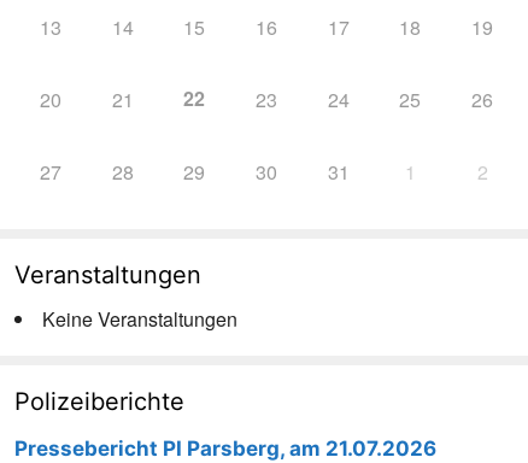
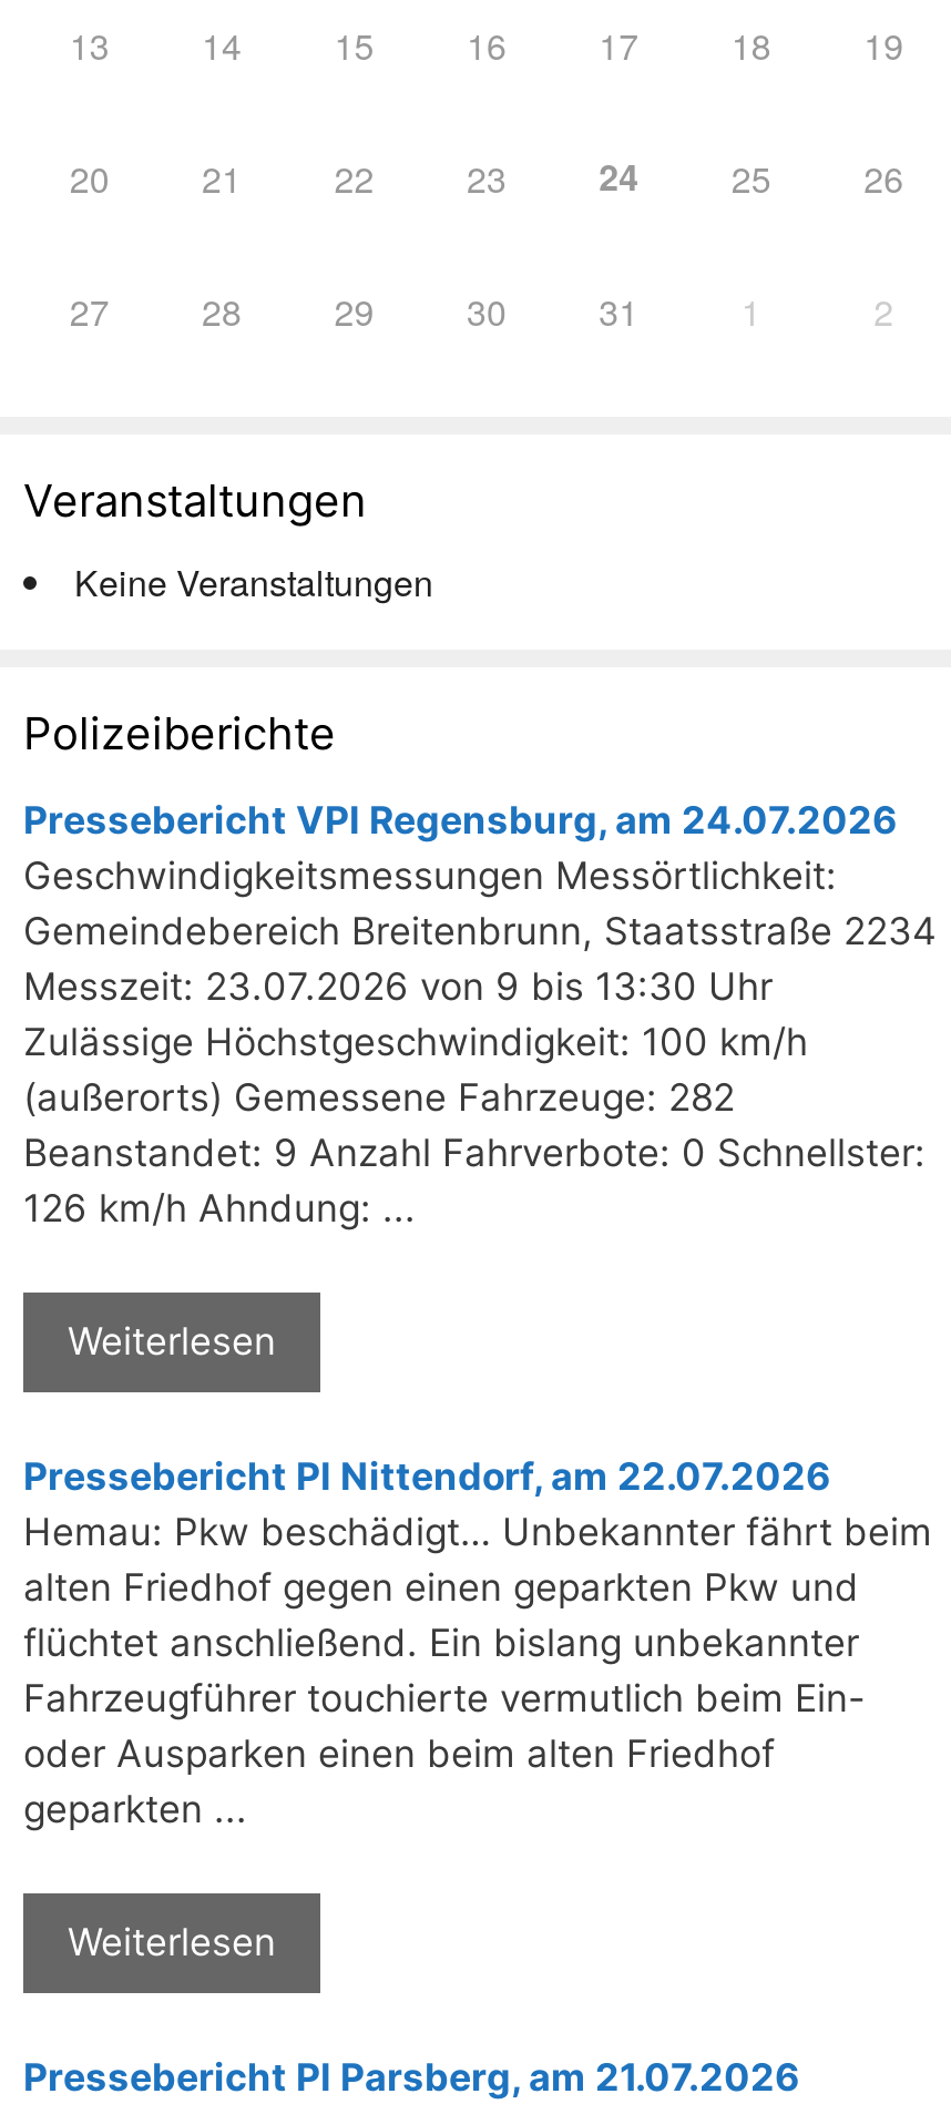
none -> [23,797,937,1964] Pressebericht VPI Regensburg, am 24.07.2026 | Geschwindigkeitsmessungen Messörtlichkeit: | Gemeindebereich Breitenbrunn, Staatsstraße 2234 | Messzeit: 23.07.2026 von 9 bis 13:30 Uhr | Zulässige Höchstgeschwindigkeit: 100 km/h | (außerorts) Gemessene Fahrzeuge: 282 | Beanstandet: 9 Anzahl Fahrverbote: 0 Schnellster: | 126 km/h Ahndung: ... | Weiterlesen | Pressebericht PI Nittendorf, am 22.07.2026 | Hemau: Pkw beschädigt… Unbekannter fährt beim | alten Friedhof gegen einen geparkten Pkw und | flüchtet anschließend. Ein bislang unbekannter | Fahrzeugführer touchierte vermutlich beim Ein- | oder Ausparken einen beim alten Friedhof | geparkten ... | Weiterlesen

